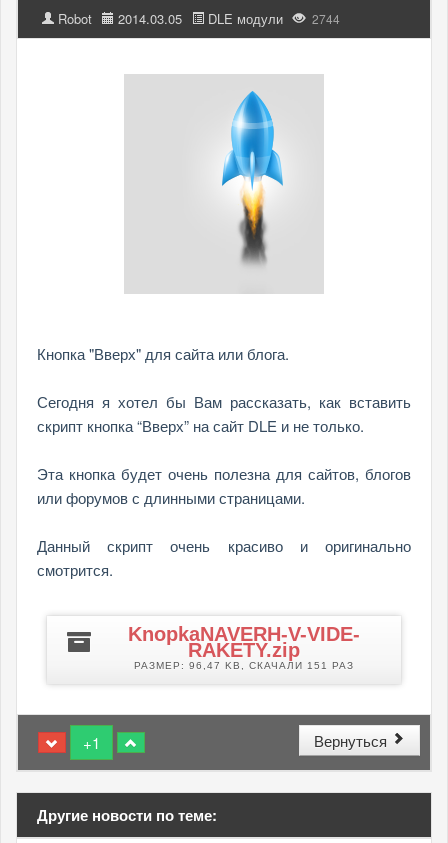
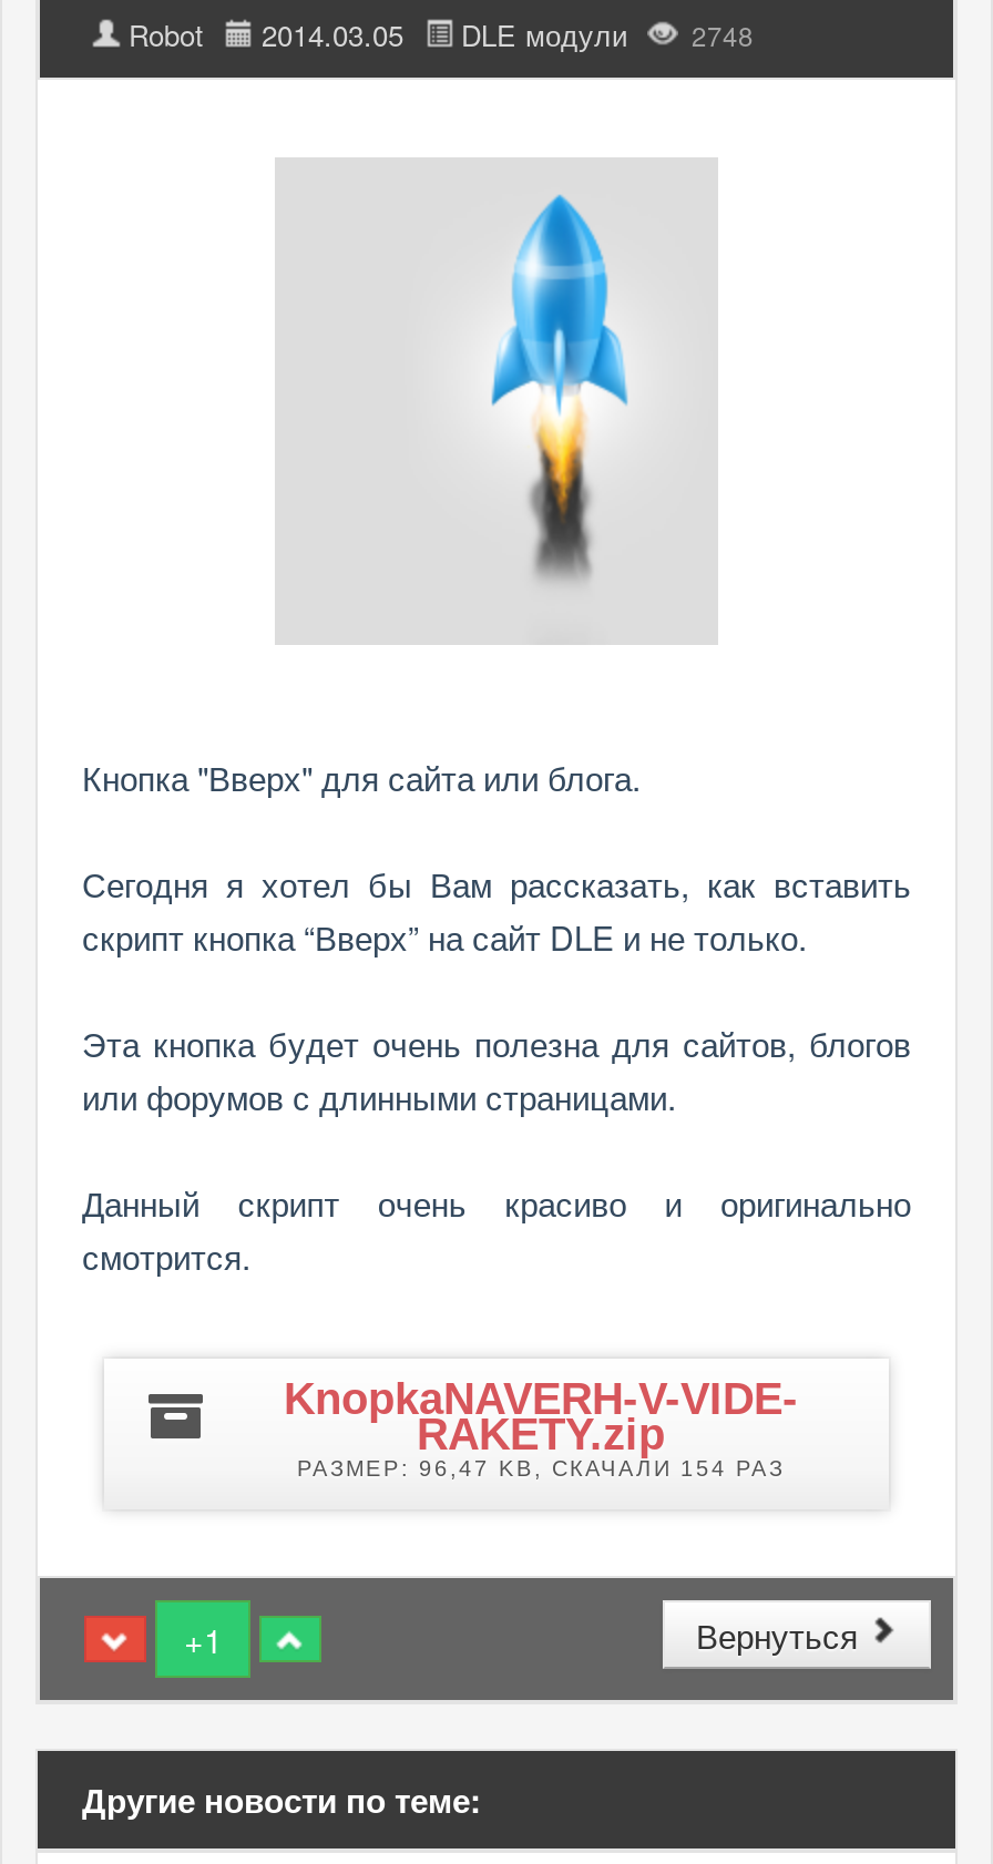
[58,9,343,28] Robot 2014.03.05 DLE модули 2744 -> [129,13,760,55] Robot 2014.03.05 DLE модули 2748
[134,660,354,671] РАЗМЕР: 96,47 KB, СКАЧАЛИ 151 РАЗ -> [297,1456,785,1481] РАЗМЕР: 96,47 KB, СКАЧАЛИ 154 РАЗ

